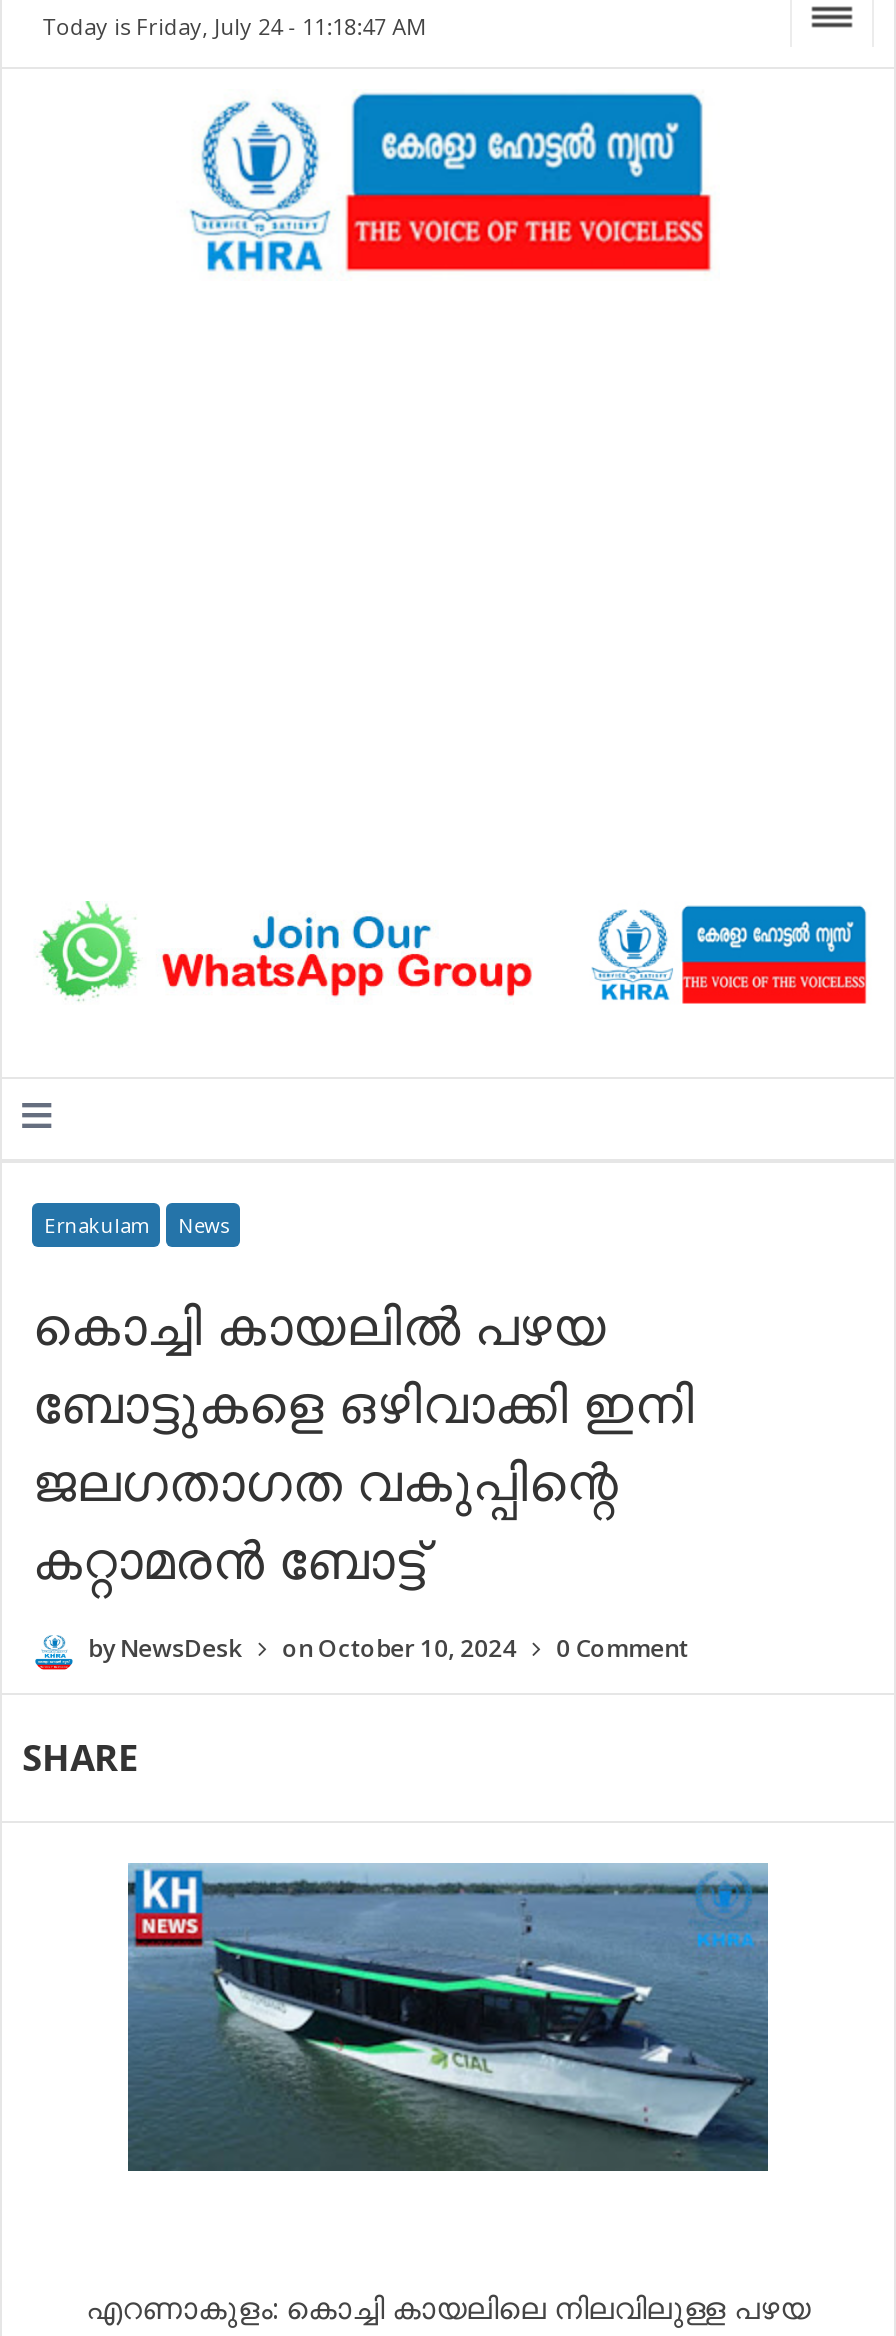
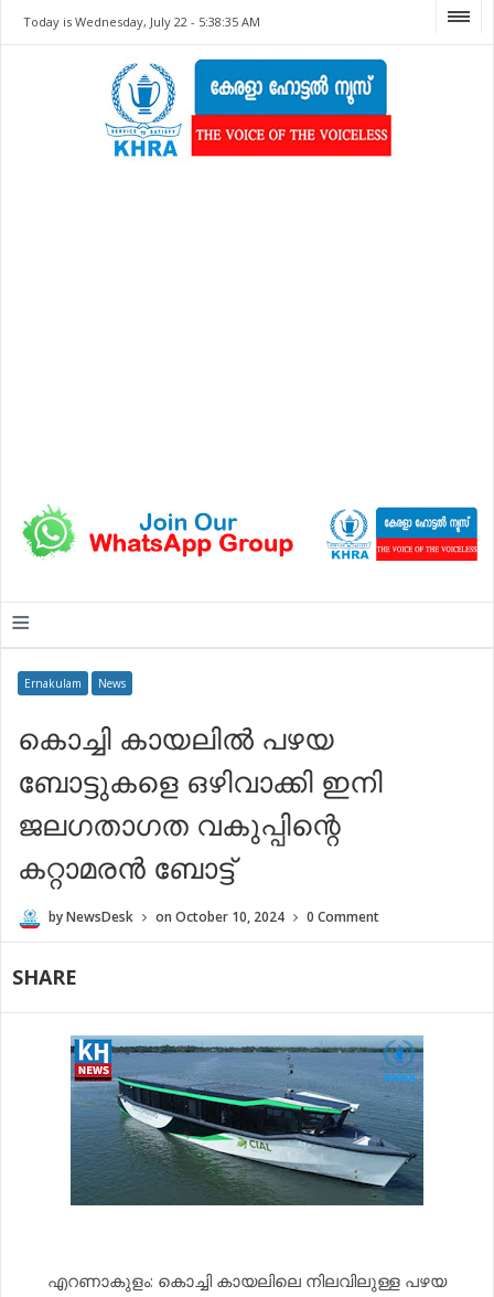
[42,11,426,41] Today is Friday, July 24 - 11:18:47 AM -> [23,13,260,30] Today is Wednesday, July 22 - 5:38:35 AM

